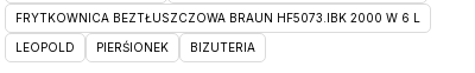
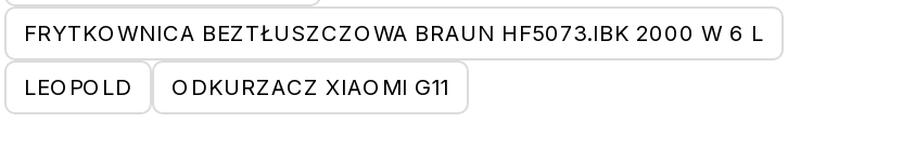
[96,40,255,54] PIERŚIONEK | BIZUTERIA -> [171,73,449,99] ODKURZACZ XIAOMI G11

